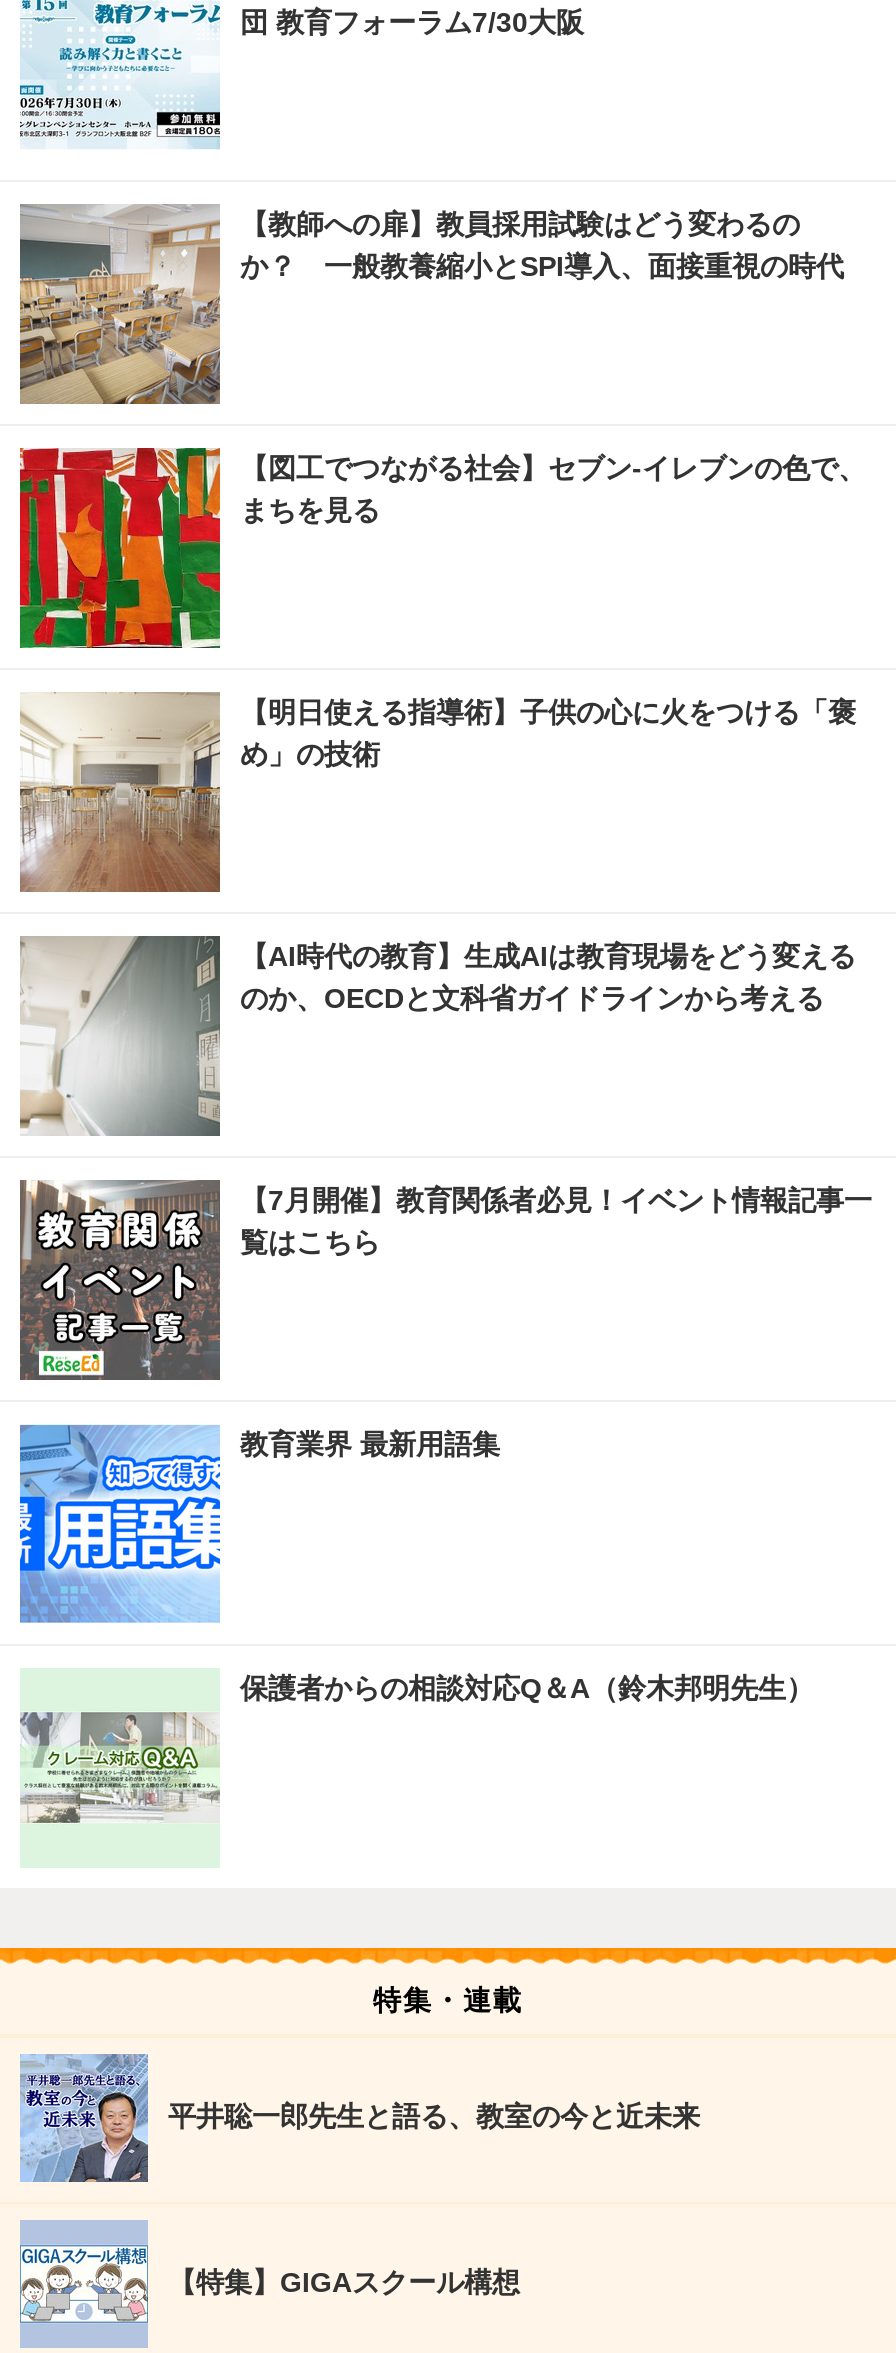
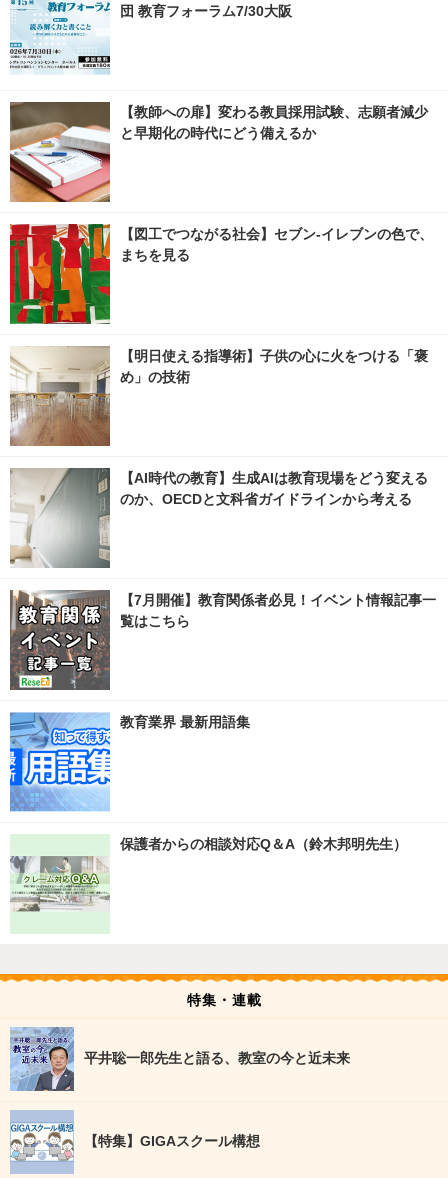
[18,204,844,406] [image] | 【教師への扉】教員採用試験はどう変わるの | か？ 一般教養縮小とSPI導入、面接重視の時代 -> [9,101,428,203] [image] | 【教師への扉】変わる教員採用試験、志願者減少 | と早期化の時代にどう備えるか

